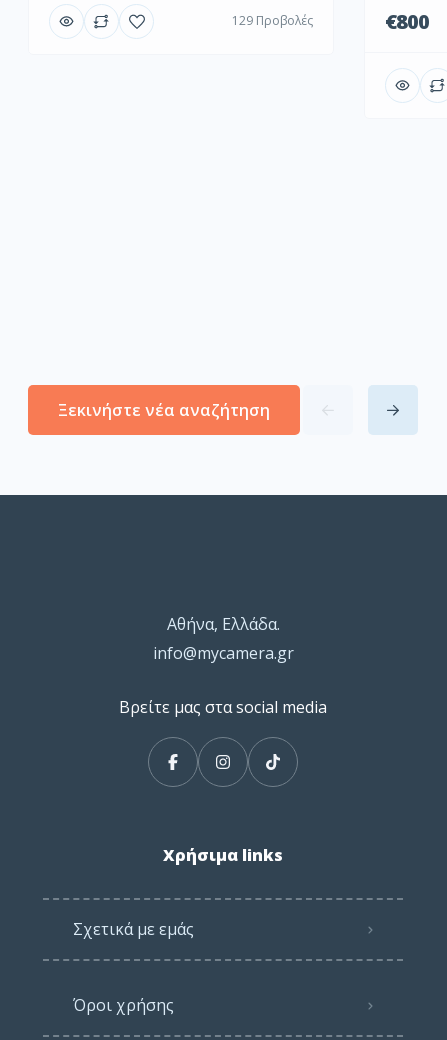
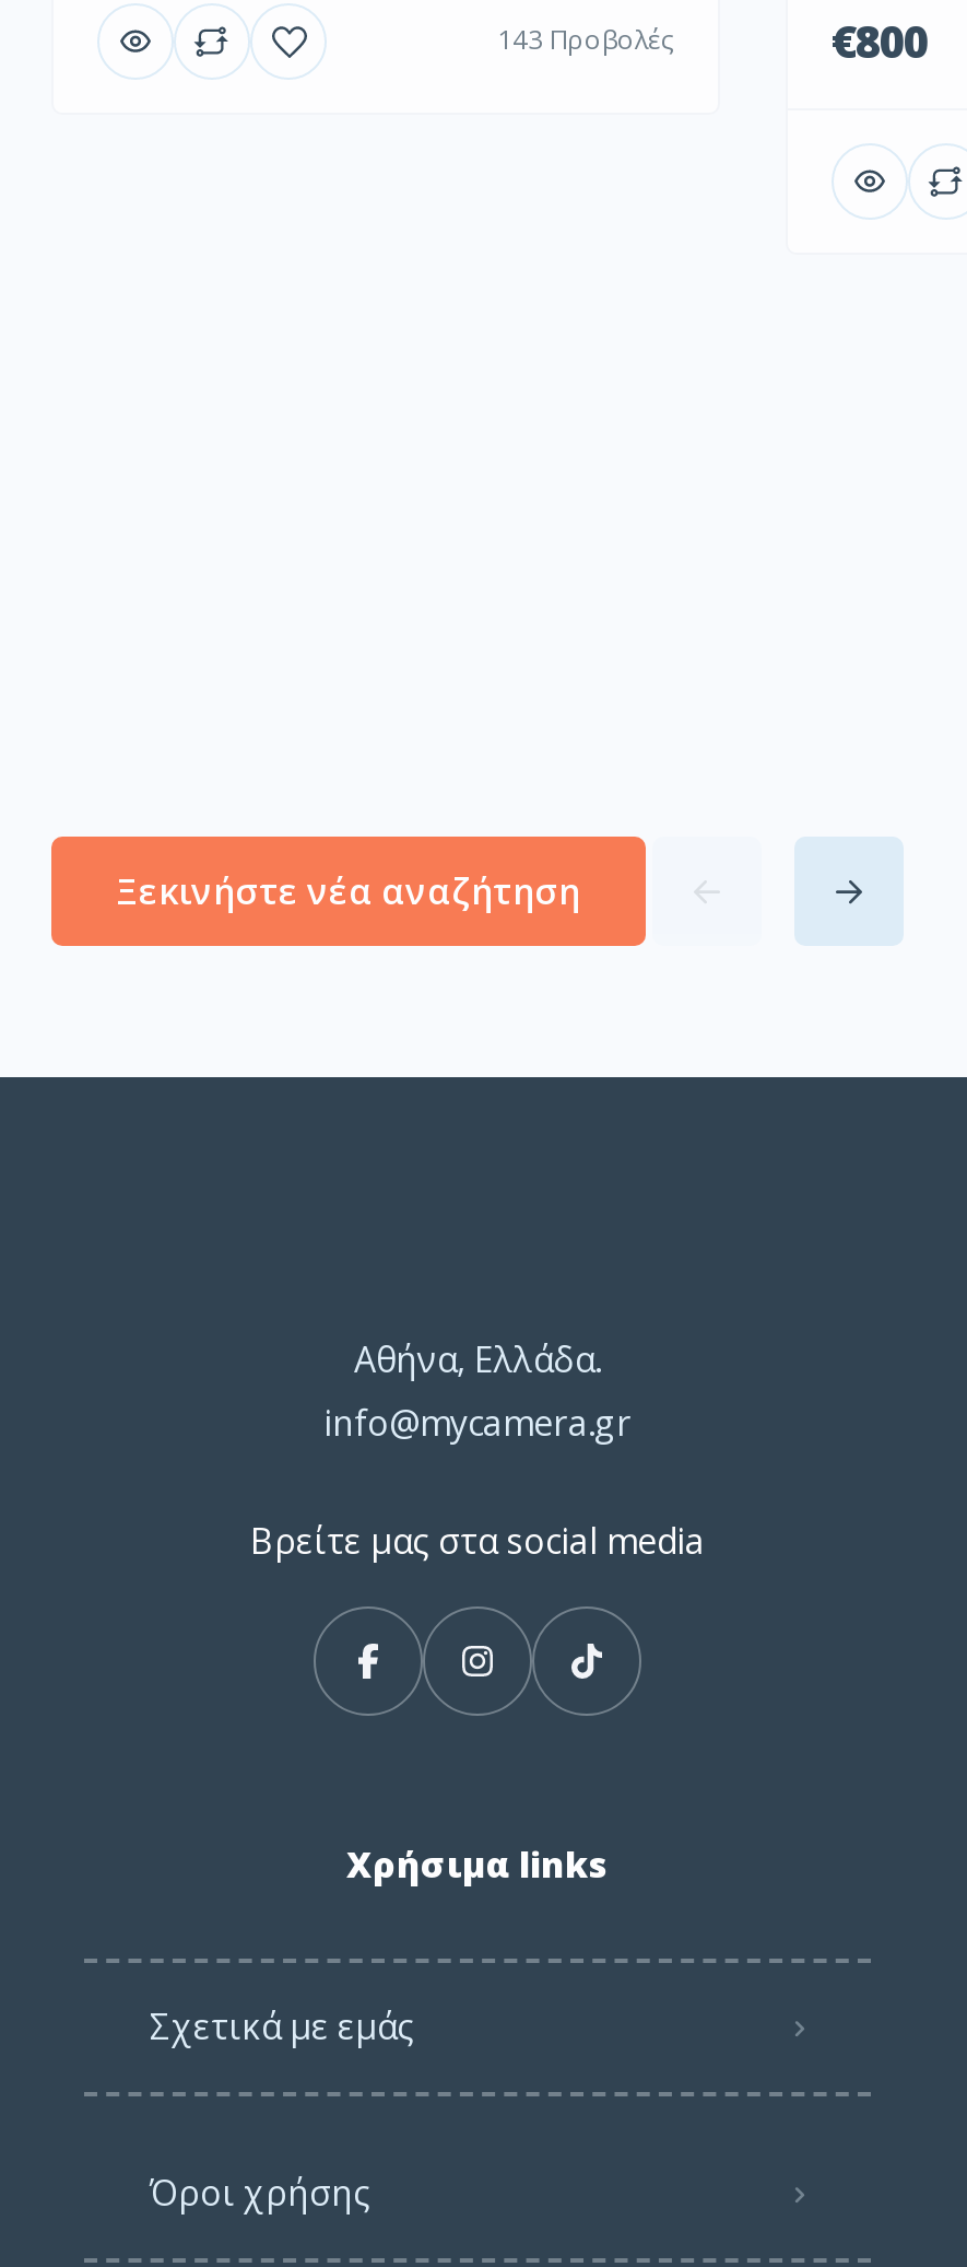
[232,12,313,29] 129 Προβολές -> [497,21,674,58] 143 Προβολές

